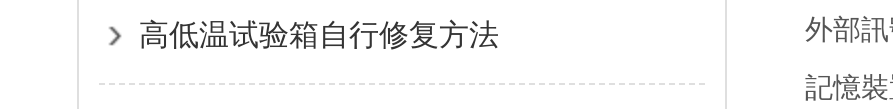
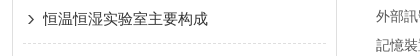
[139,17,499,51] 高低温试验箱自行修复方法 -> [43,10,208,27] 恒温恒湿实验室主要构成

